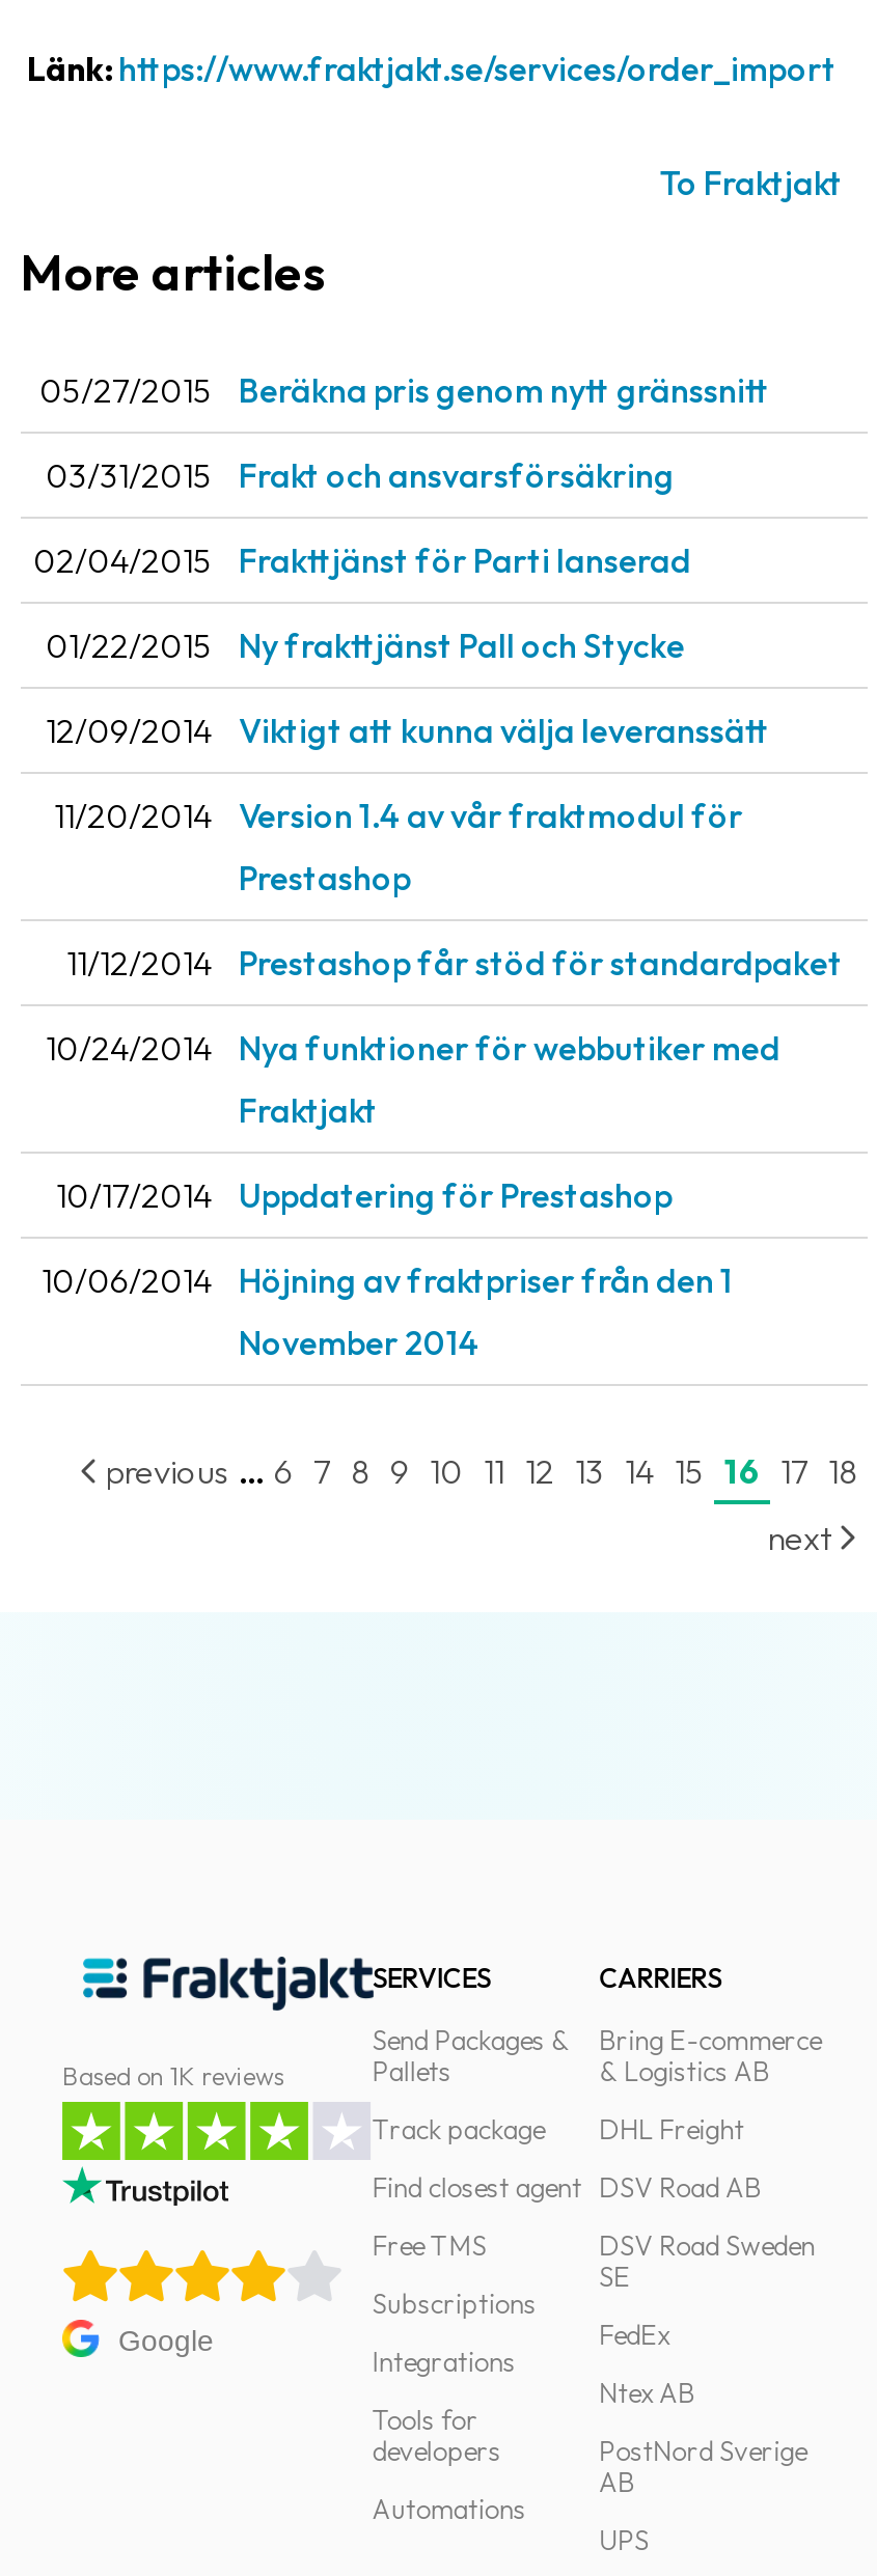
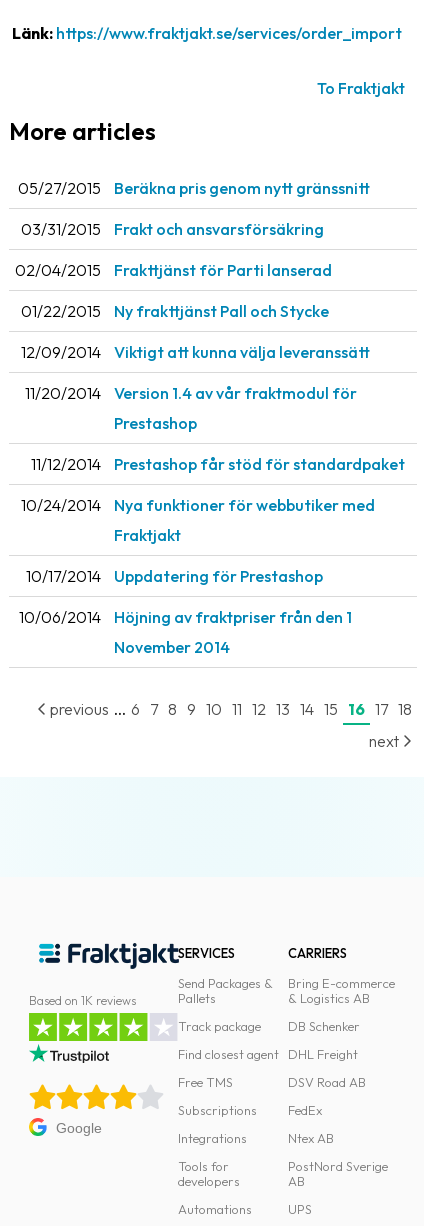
moved [599,2112,761,2204] -> [288,1046,366,1090]: DHL Freight | DSV Road AB
none -> [288,1018,360,1034] DB Schenker
[599,2228,815,2293] DSV Road Sweden | SE -> none

